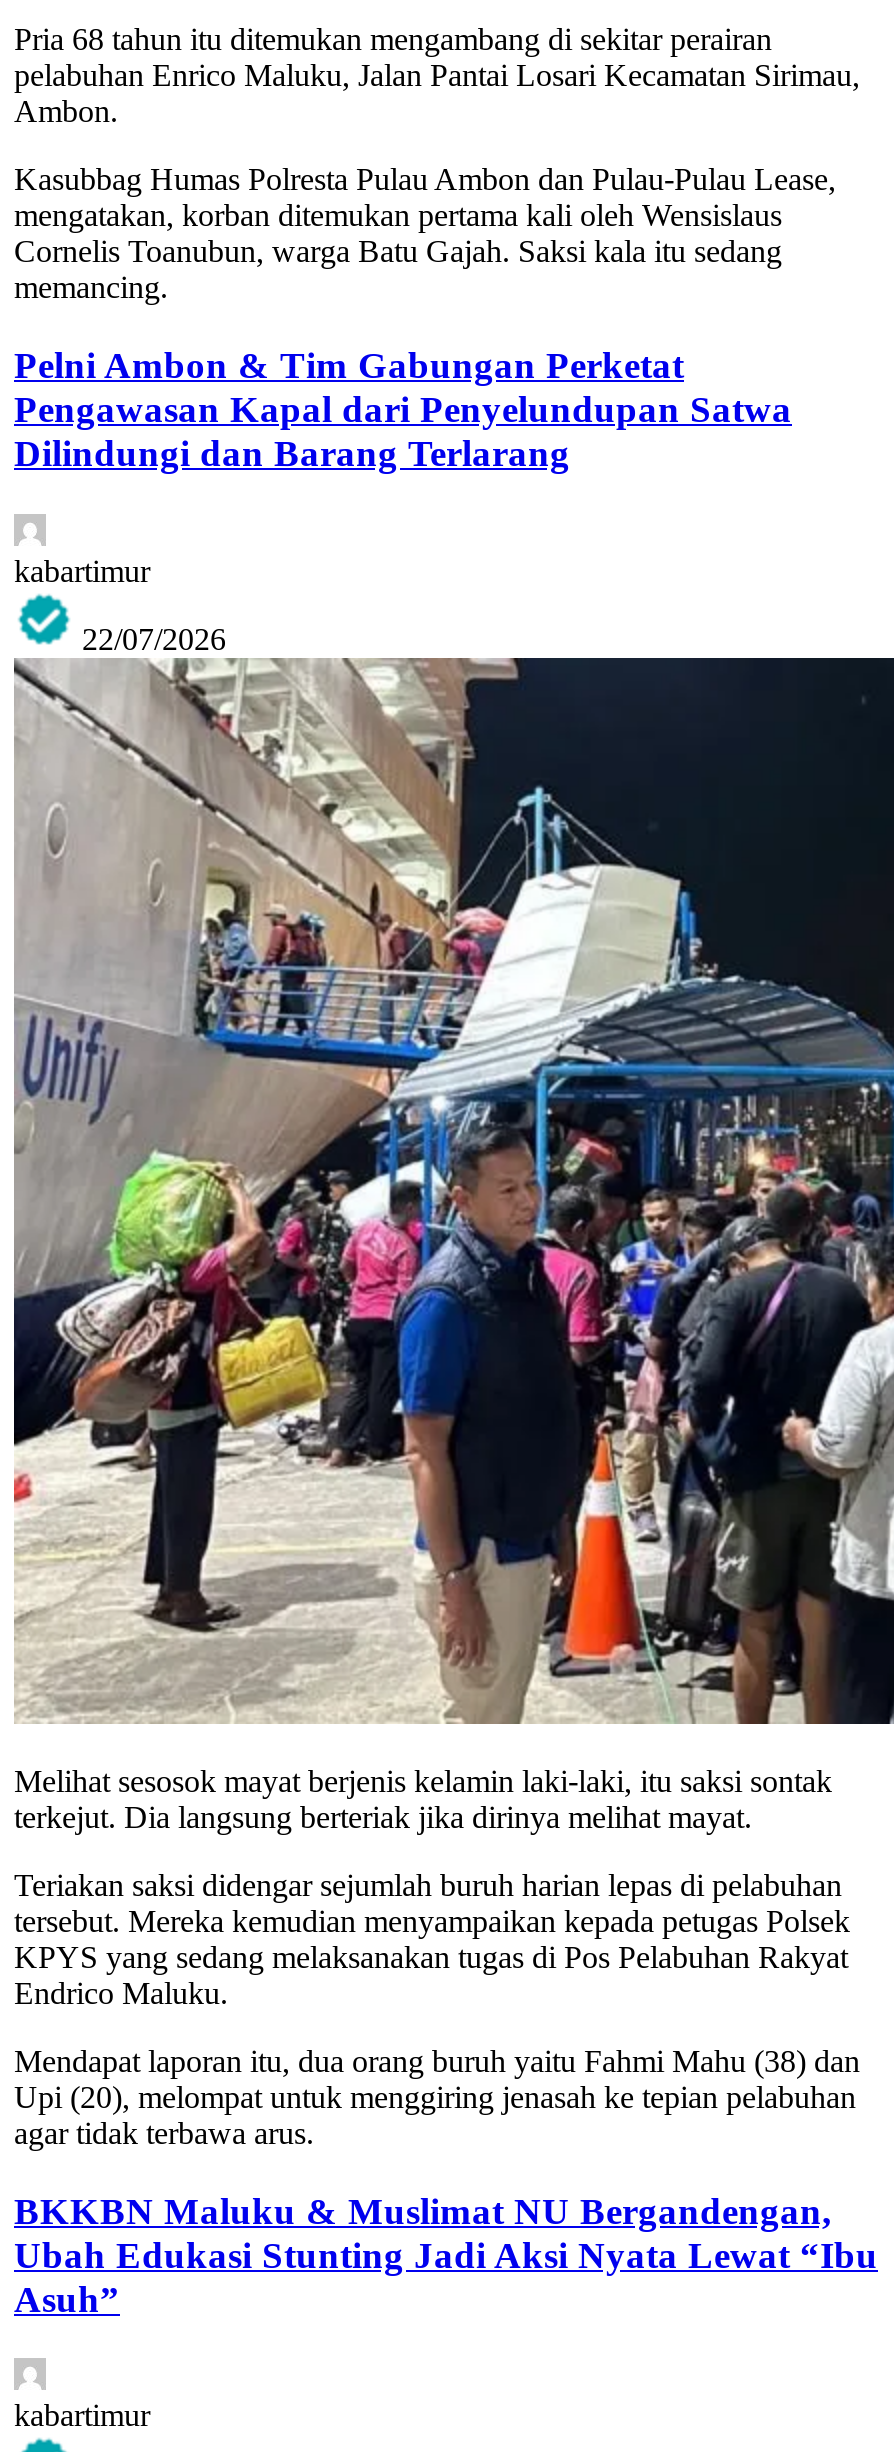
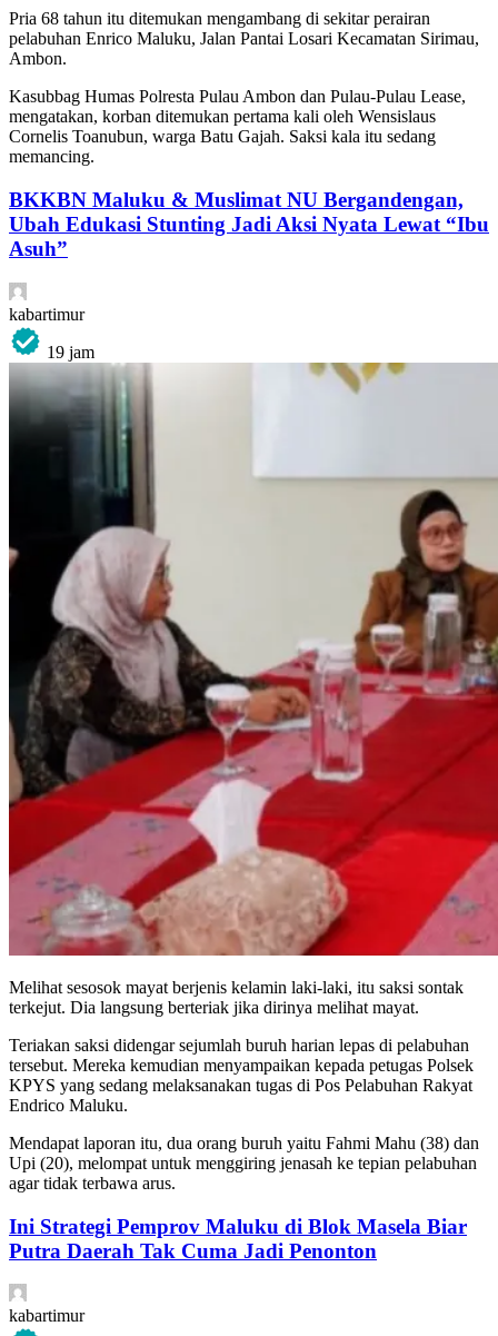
[14,344,792,474] Pelni Ambon & Tim Gabungan Perketat | Pengawasan Kapal dari Penyelundupan Satwa | Dilindungi dan Barang Terlarang -> none
[82,622,226,656] 22/07/2026 -> [47,342,94,361] 19 jam
[12,656,888,1726] [image] -> [8,362,495,957] [image]
none -> [9,1214,467,1262] Ini Strategi Pemprov Maluku di Blok Masela Biar | Putra Daerah Tak Cuma Jadi Penonton
moved [14,2189,878,2319] -> [9,188,489,260]: BKKBN Maluku & Muslimat NU Bergandengan, | Ubah Edukasi Stunting Jadi Aksi Nyata Lewat “Ibu | Asuh”

